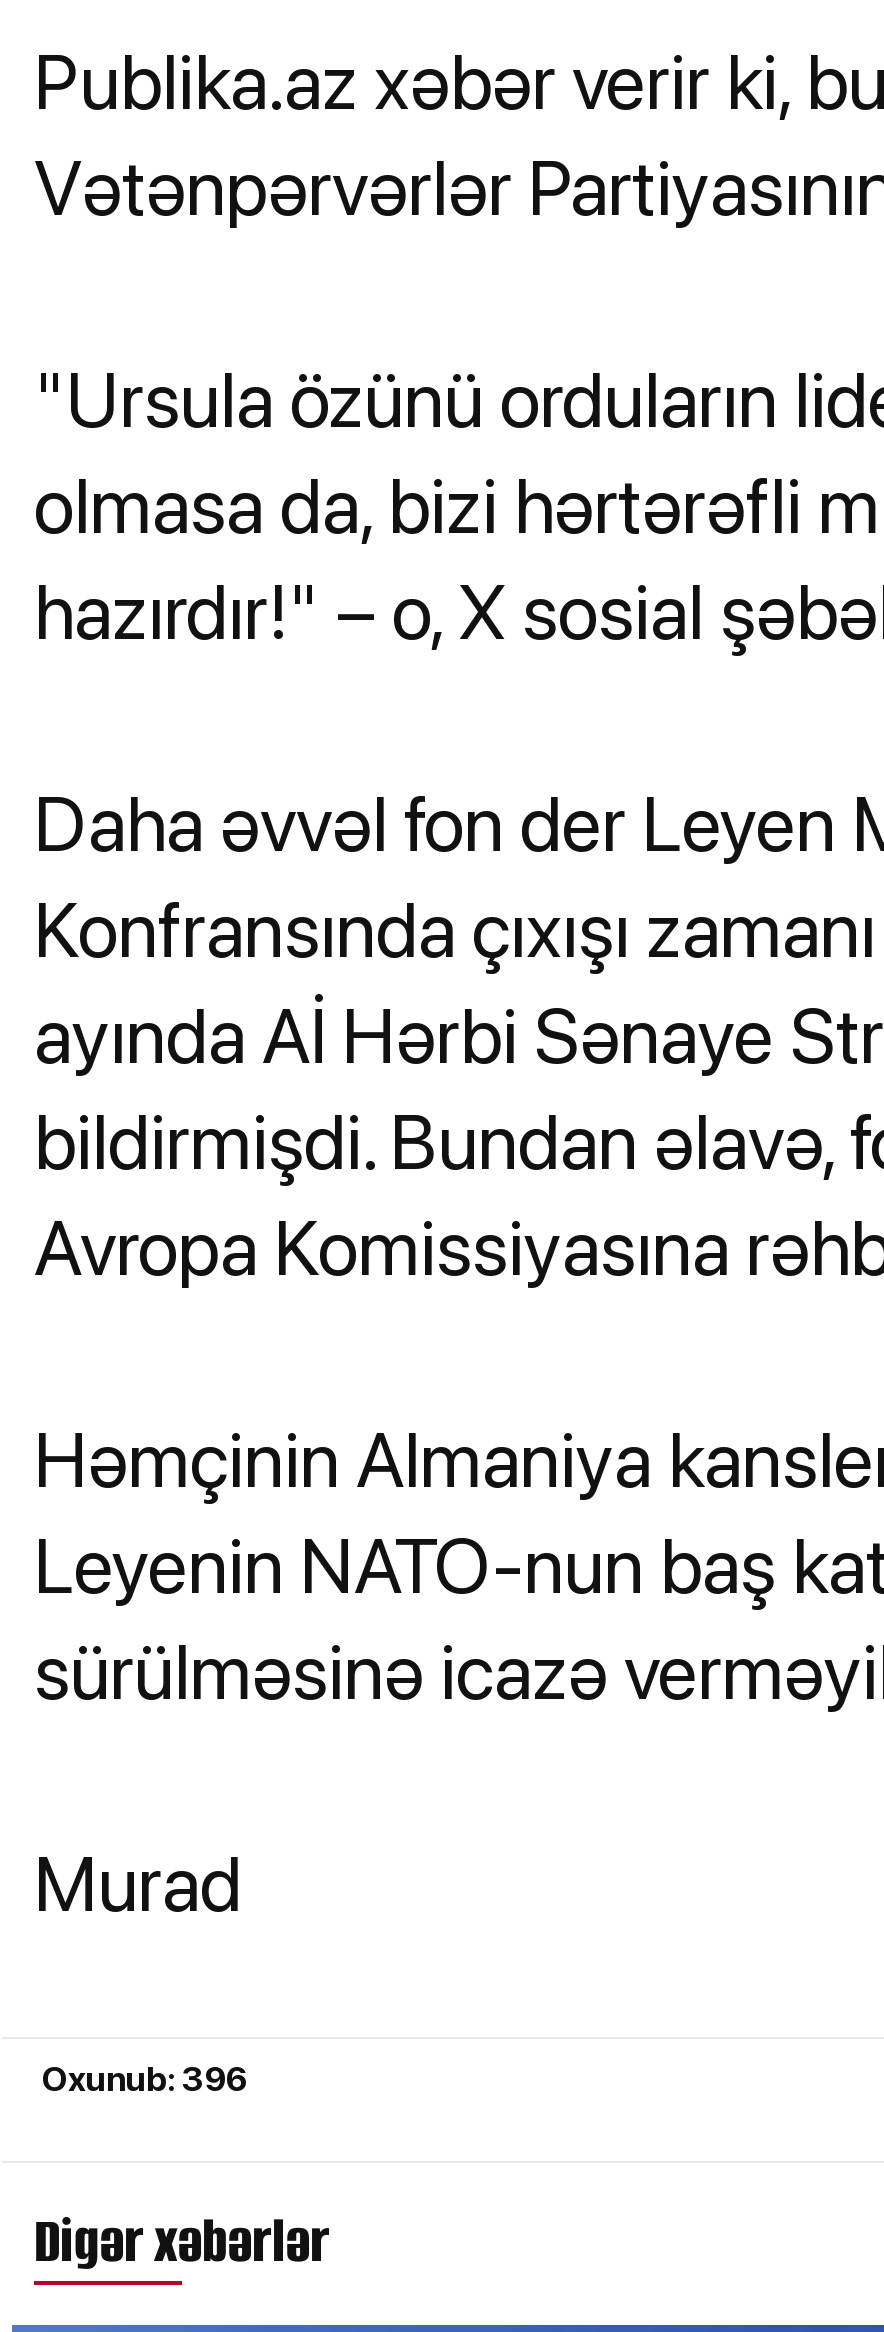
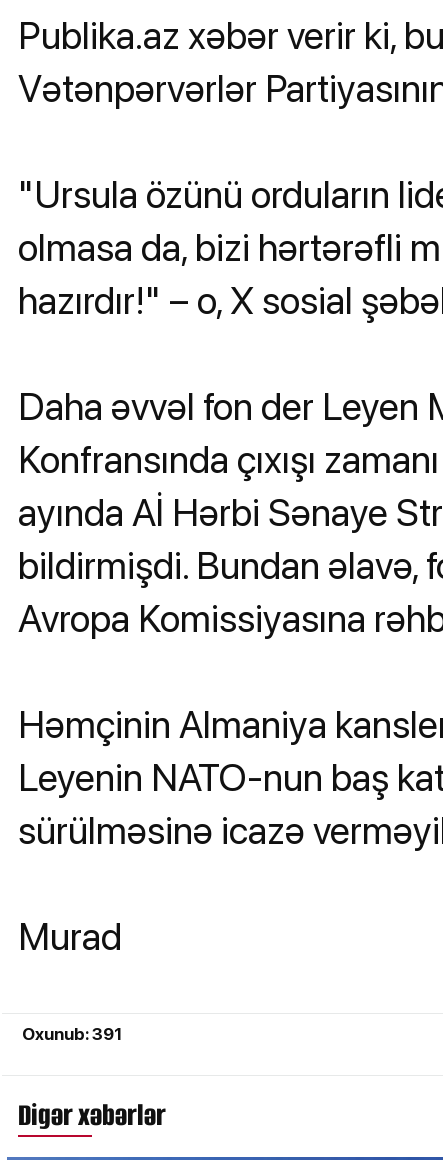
[42,2058,248,2098] Oxunub: 396 -> [22,1024,122,1044] Oxunub: 391

